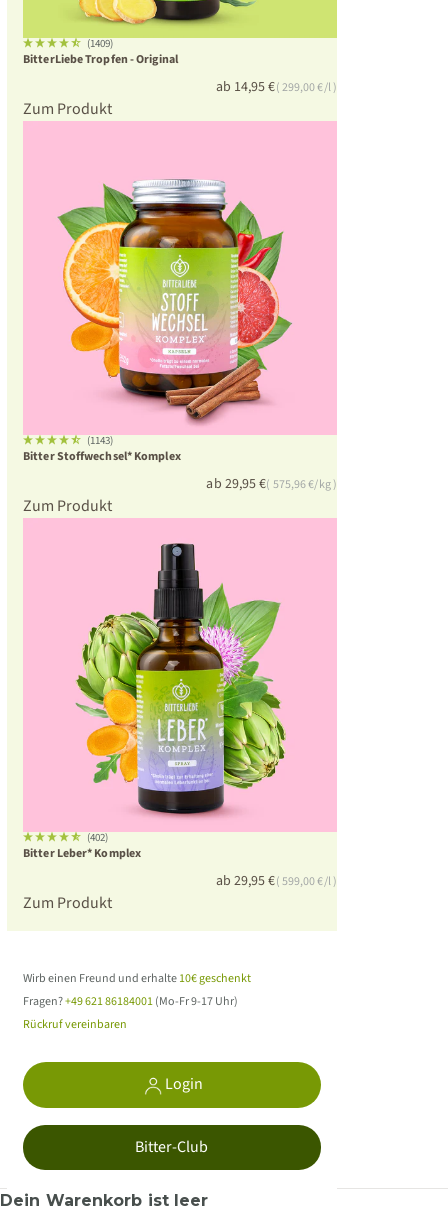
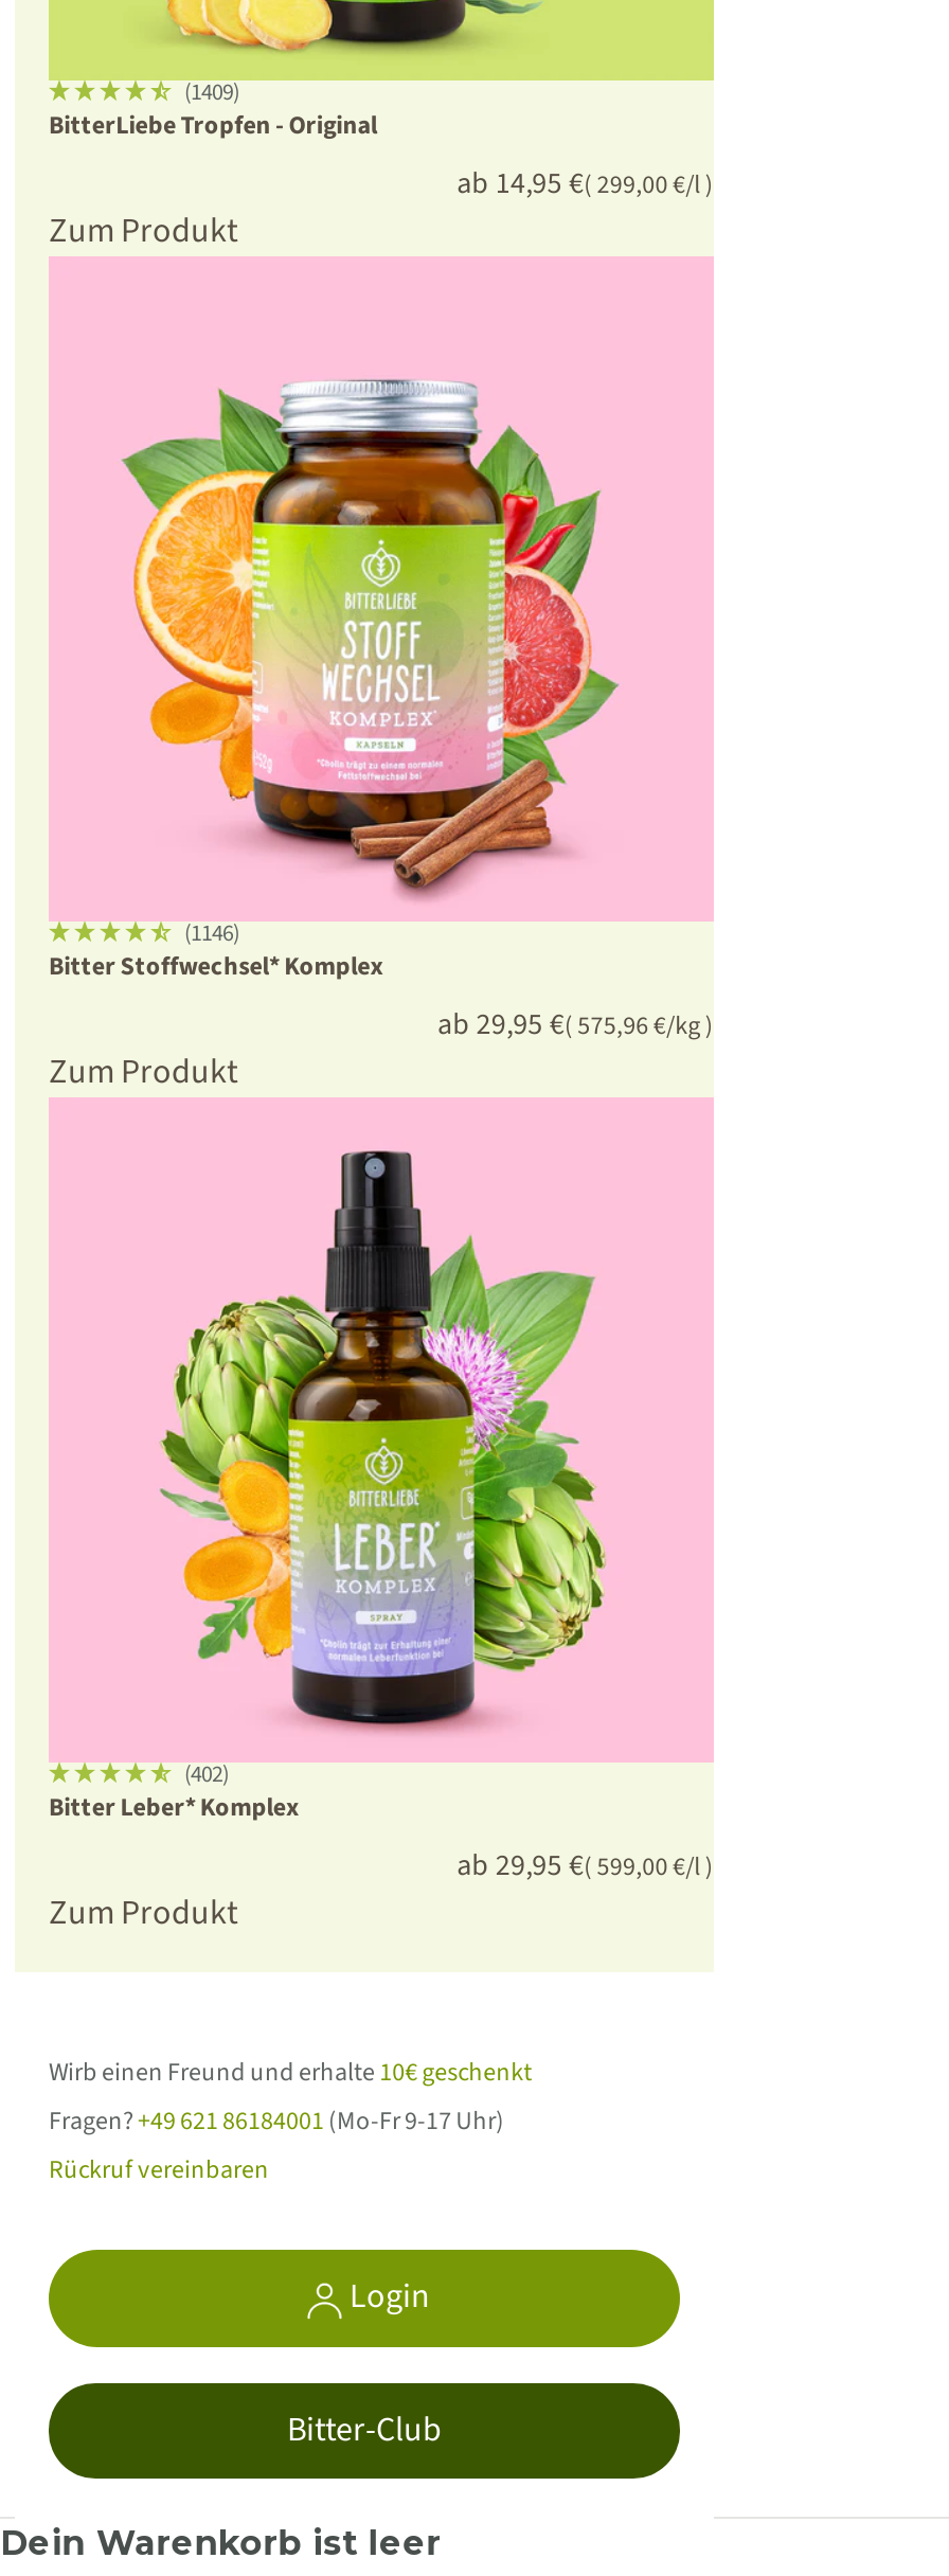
[87,433,113,448] (1143) -> [184,918,240,950] (1146)

